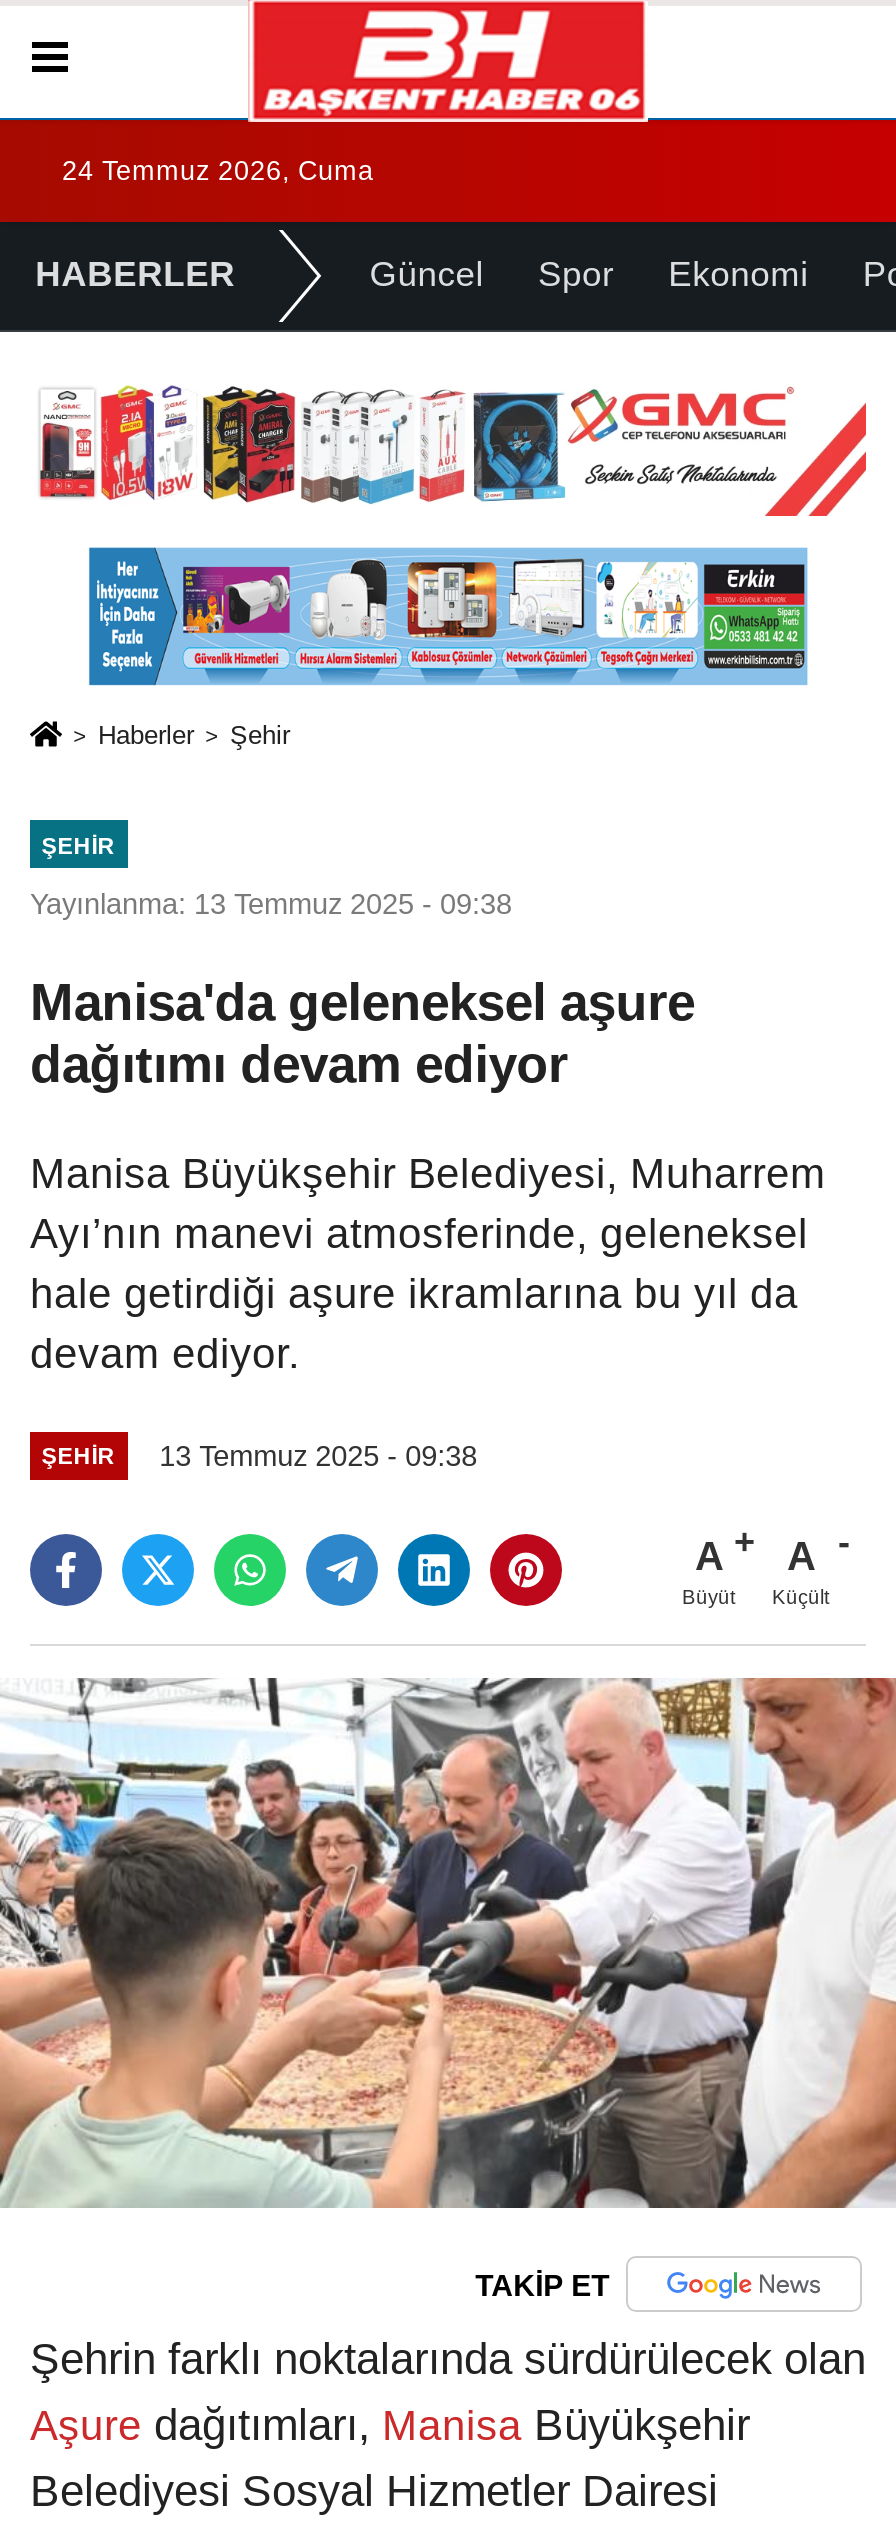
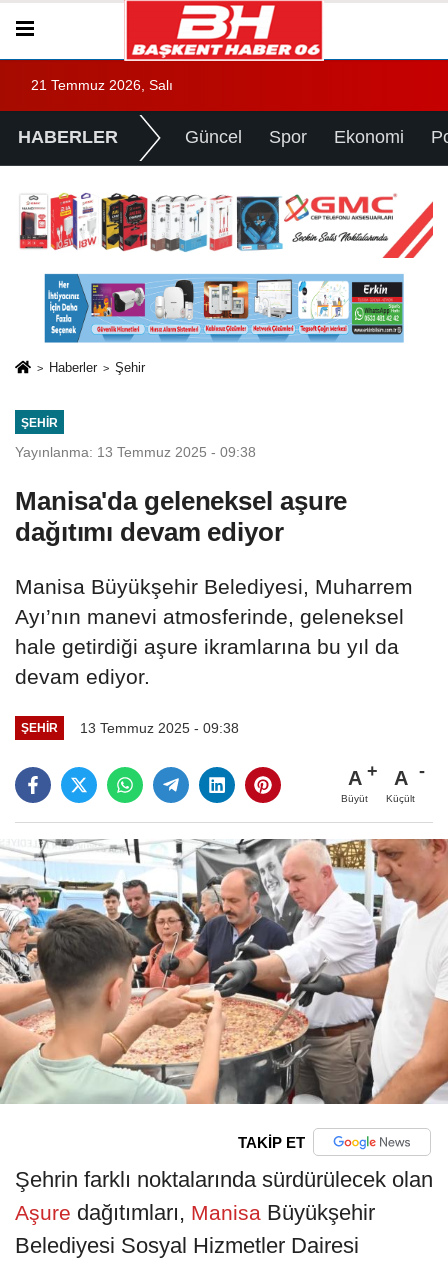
[62,156,374,186] 24 Temmuz 2026, Cuma -> [31,78,173,93] 21 Temmuz 2026, Salı

